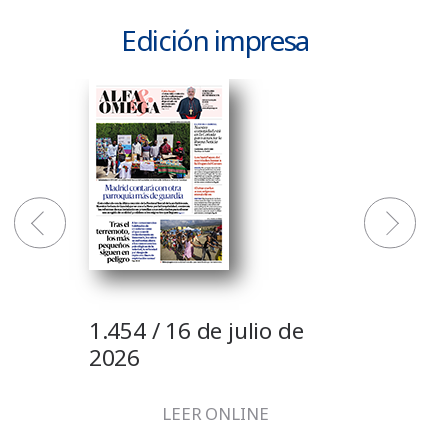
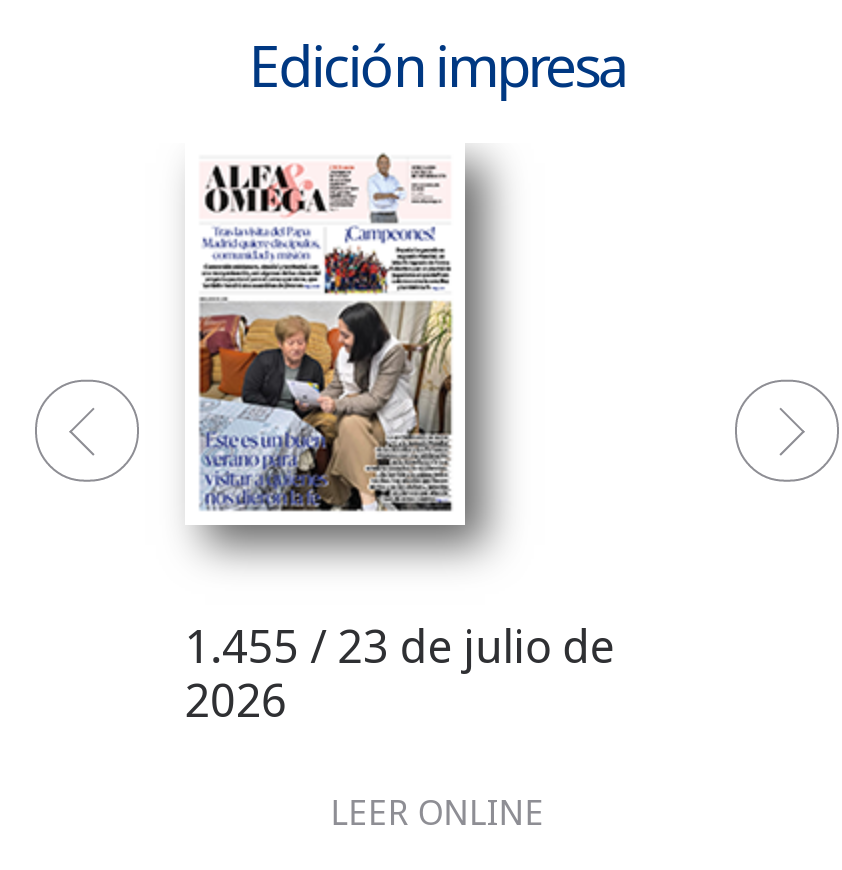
[95,85,223,263] [image] -> [197,153,453,513] [image]
[89,315,303,346] 1.454 / 16 de julio de -> [185,615,614,677] 1.455 / 23 de julio de

